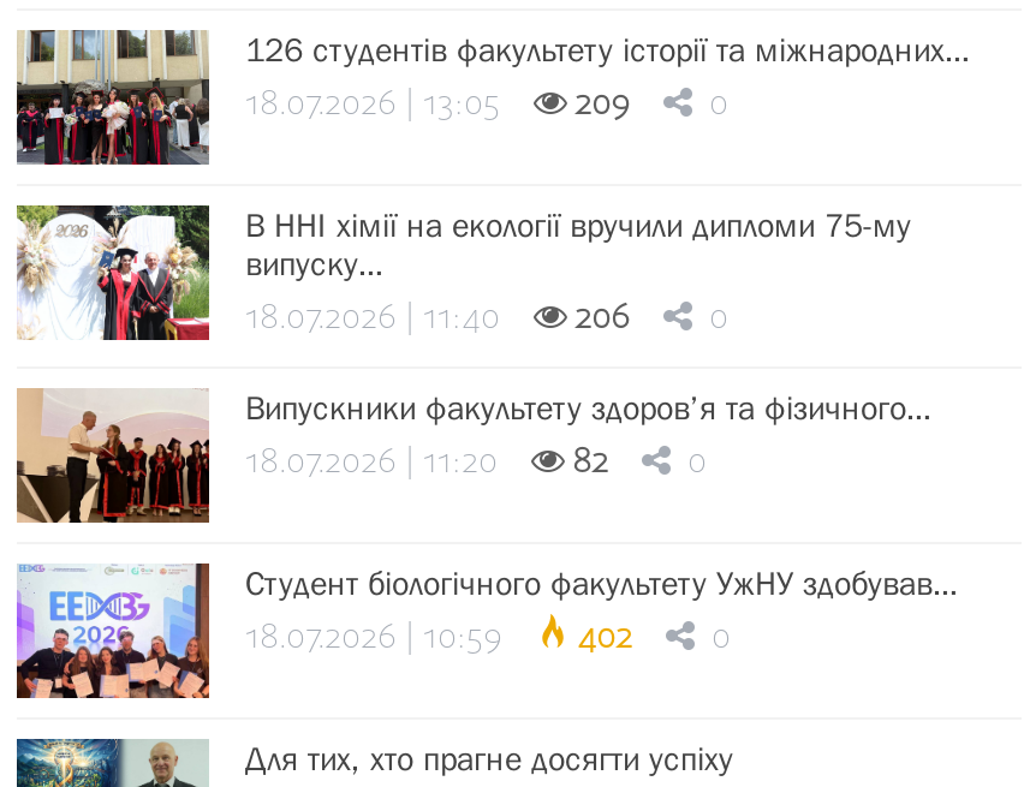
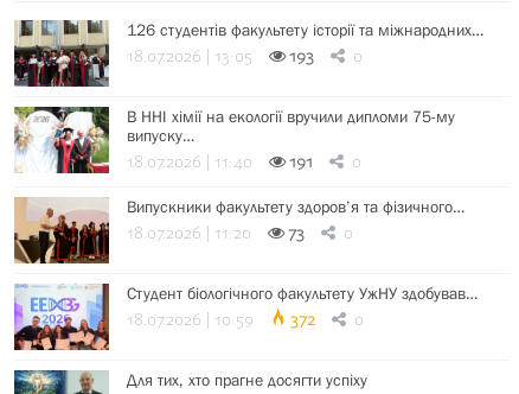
[574,81,630,131] 209 -> [289,45,314,70] 193
[574,294,630,345] 206 -> [289,151,313,176] 191
[572,439,608,489] 82 -> [288,222,305,247] 73
[577,614,632,664] 402 -> [290,309,315,333] 372

